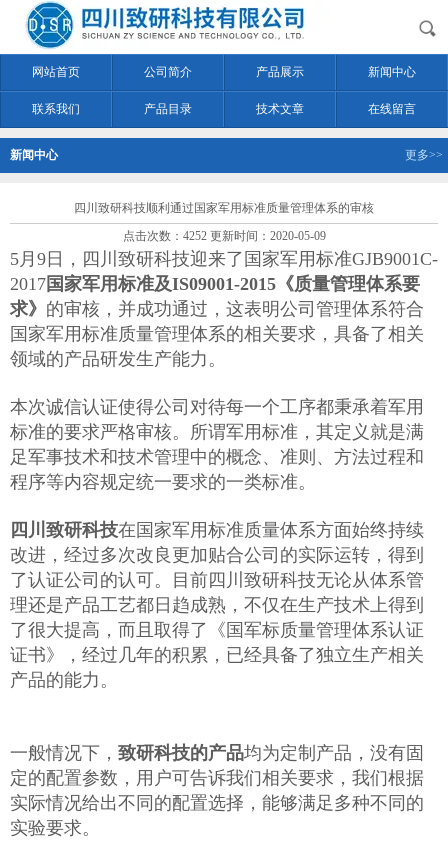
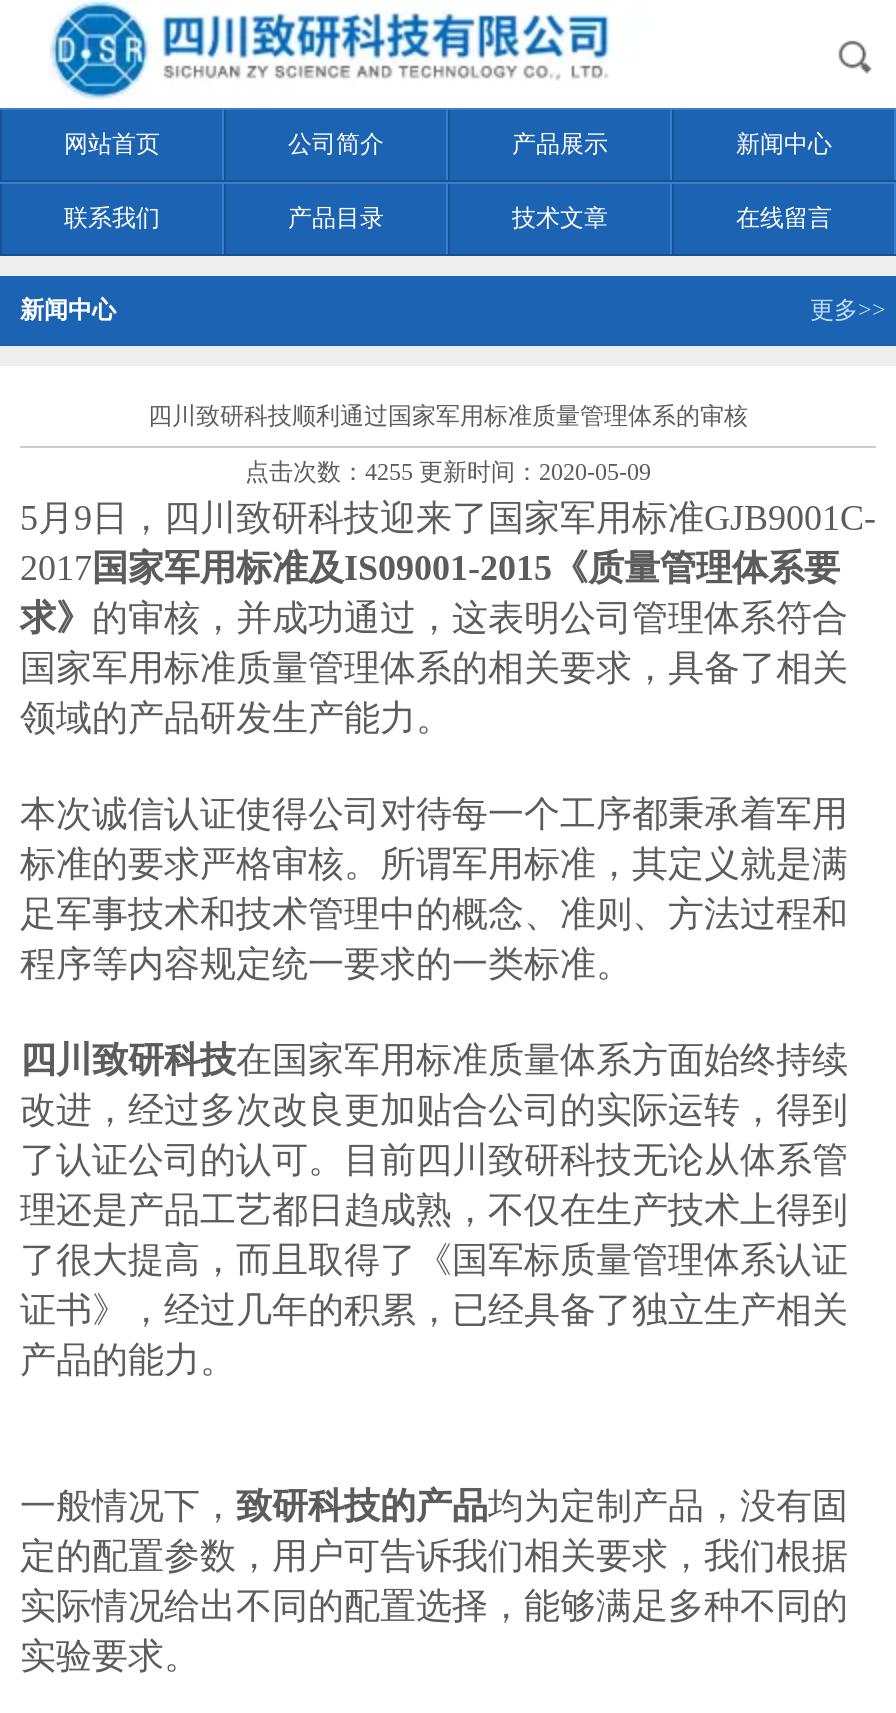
[122,229,325,243] 点击次数：4252 更新时间：2020-05-09 -> [245,458,651,486] 点击次数：4255 更新时间：2020-05-09

